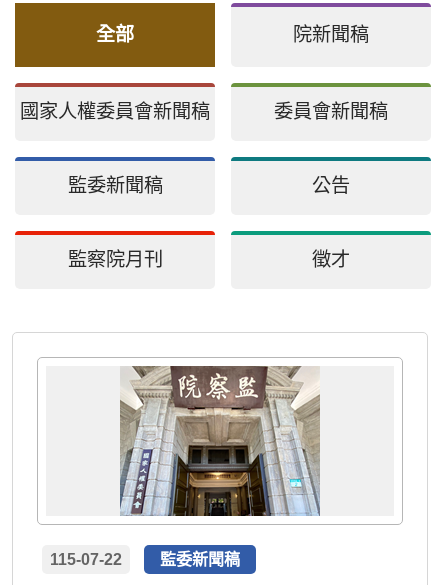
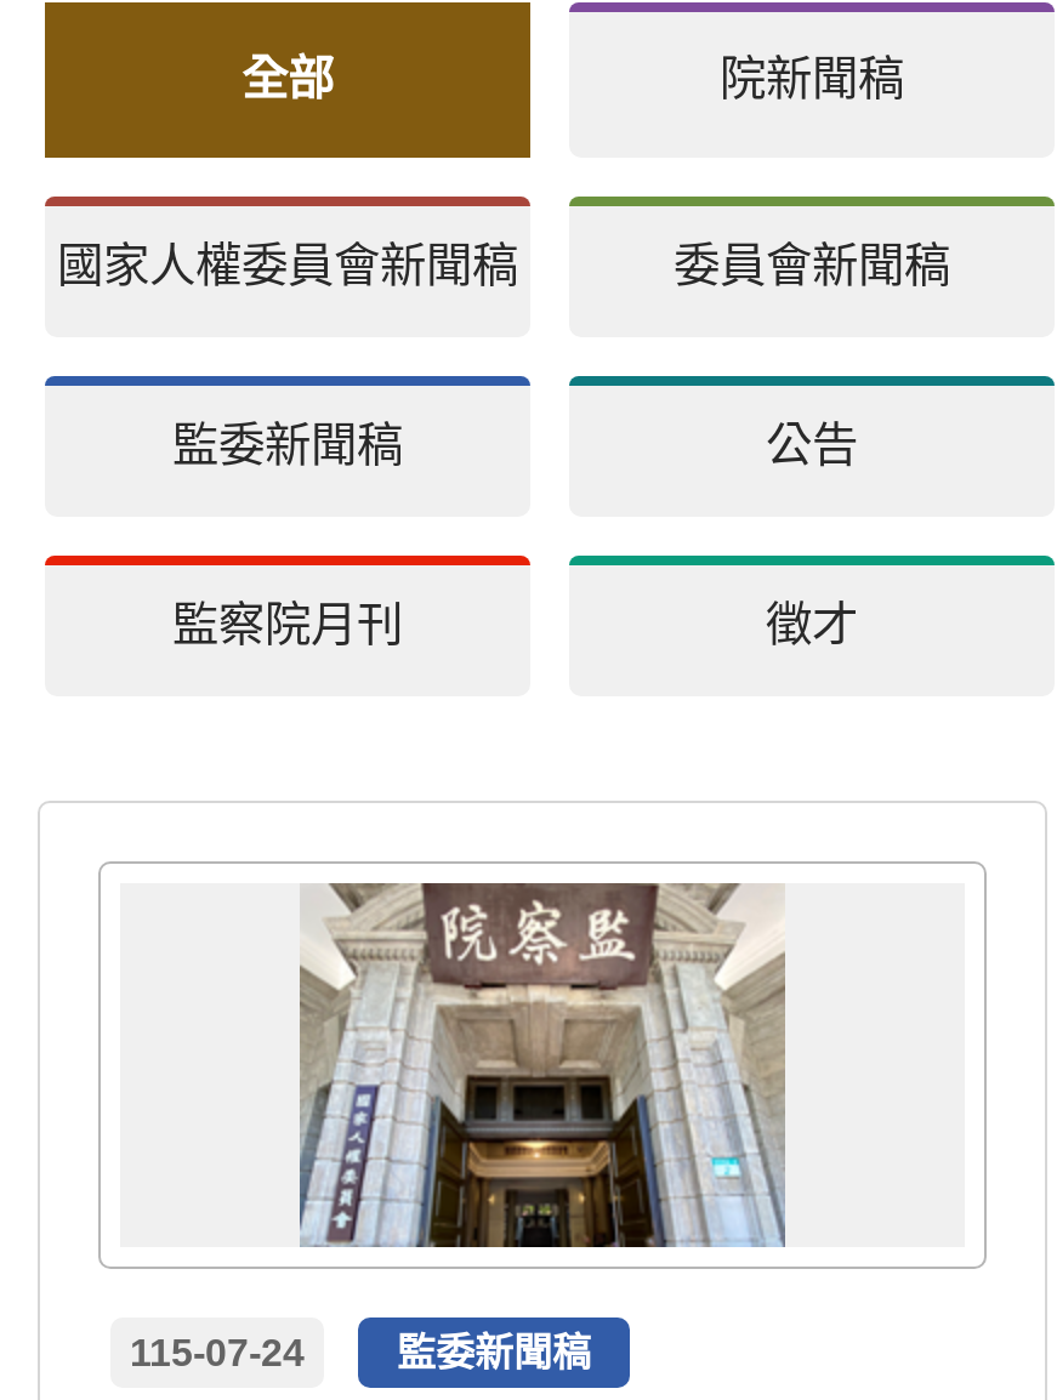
[50,551,122,568] 115-07-22 -> [130,1332,305,1374] 115-07-24

